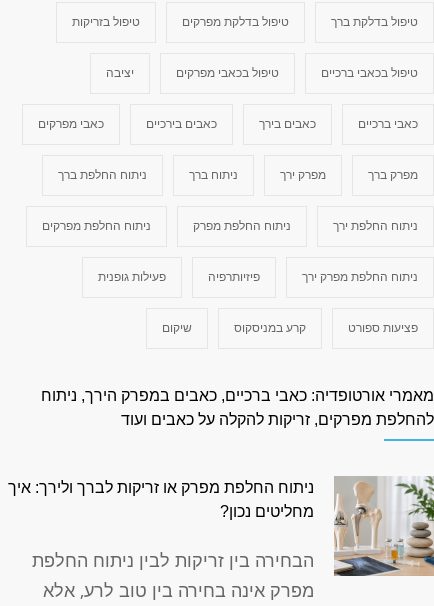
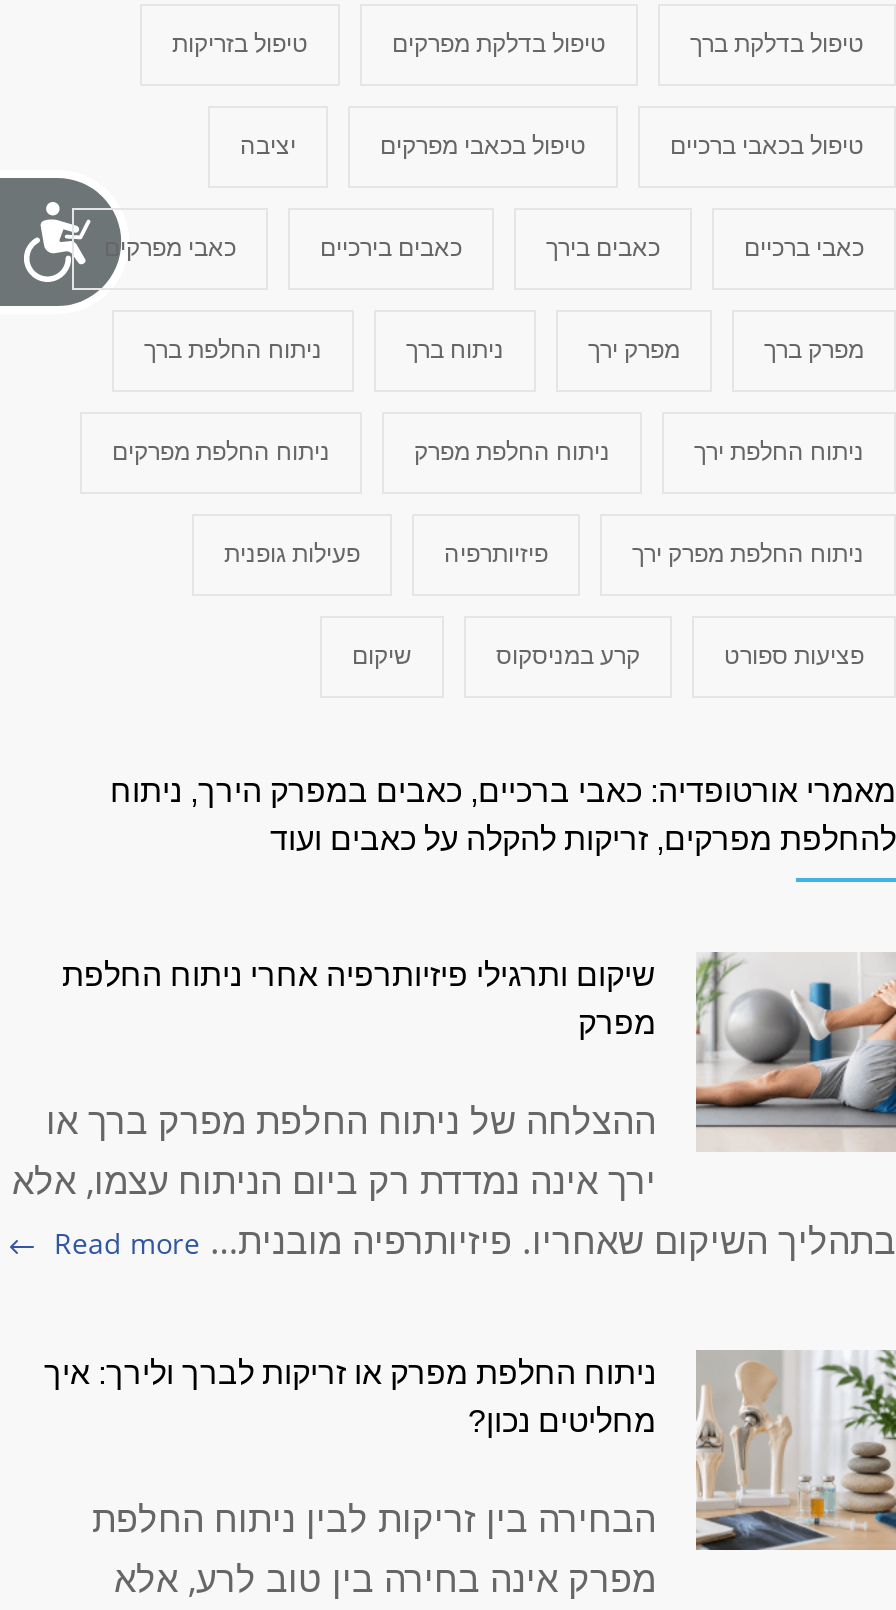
none -> [6,176,120,308] [image]
none -> [14,954,896,1264] [image] | שיקום ותרגילי פיזיותרפיה אחרי ניתוח החלפת | מפרק | ההצלחה של ניתוח החלפת מפרק ברך או | ירך אינה נמדדת רק ביום הניתוח עצמו, אלא | בתהליך השיקום שאחריו. פיזיותרפיה מובנית… Read more

